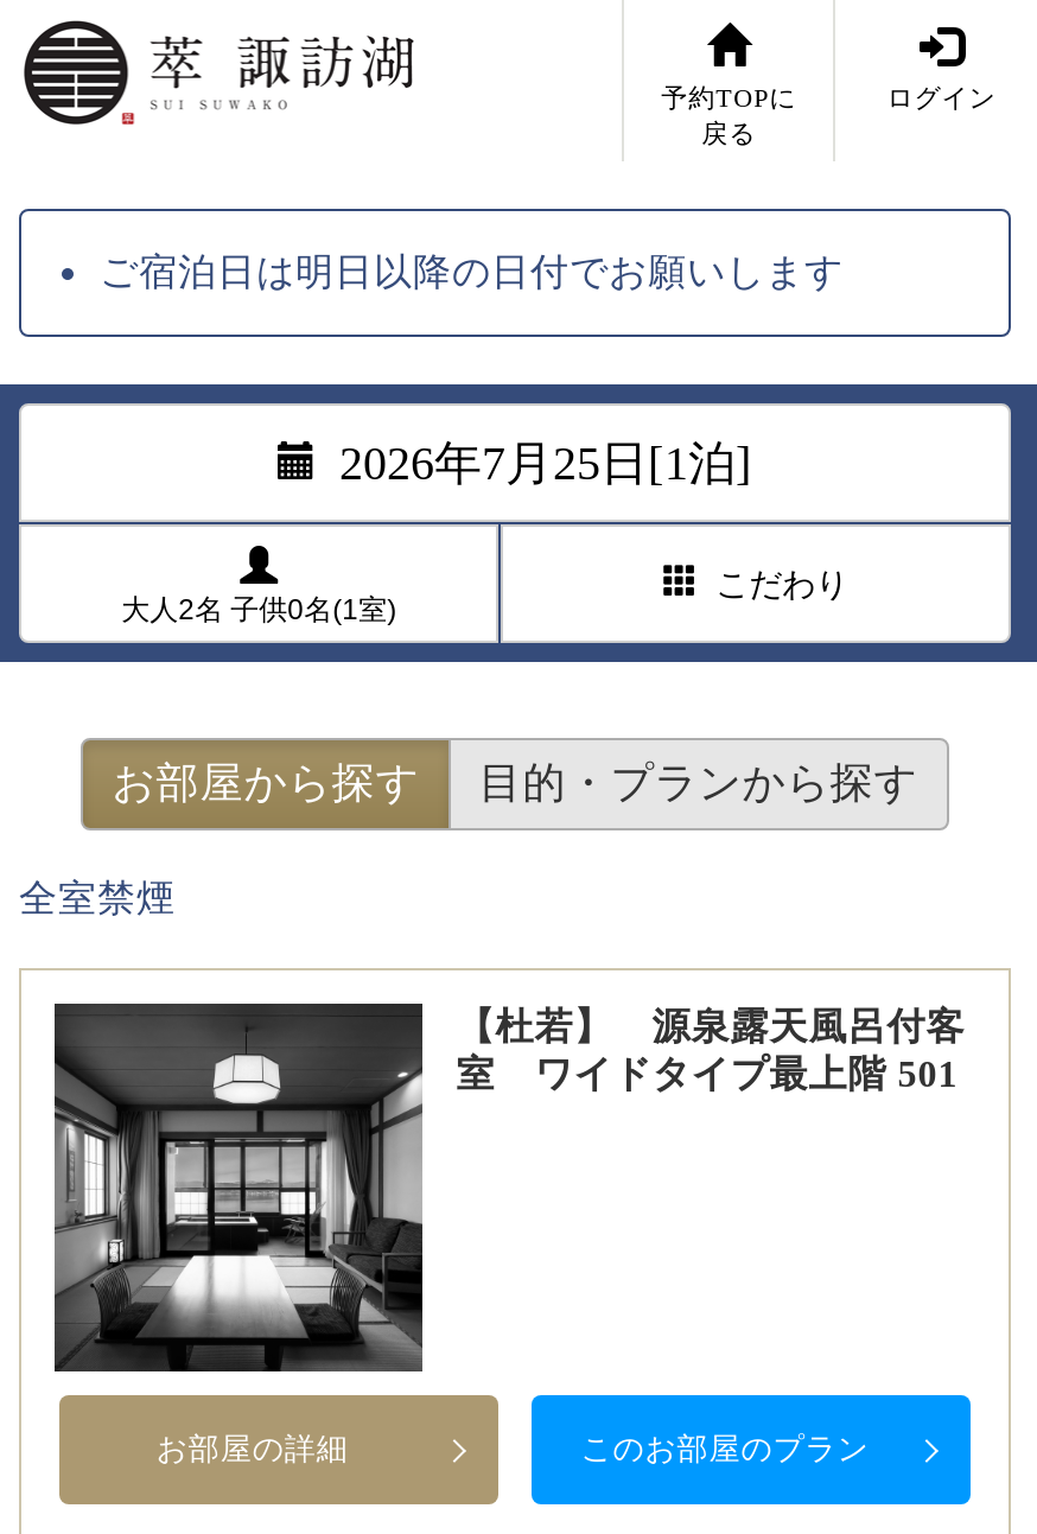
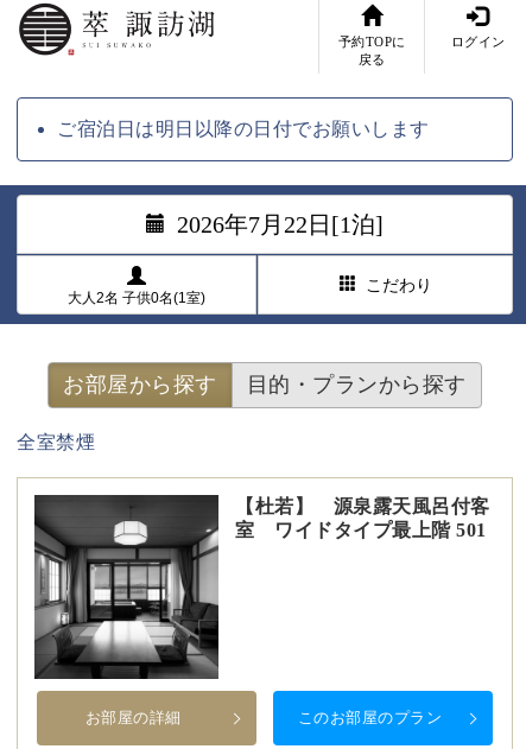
[339,435,752,488] 2026年7月25日[1泊] -> [177,211,384,237] 2026年7月22日[1泊]

